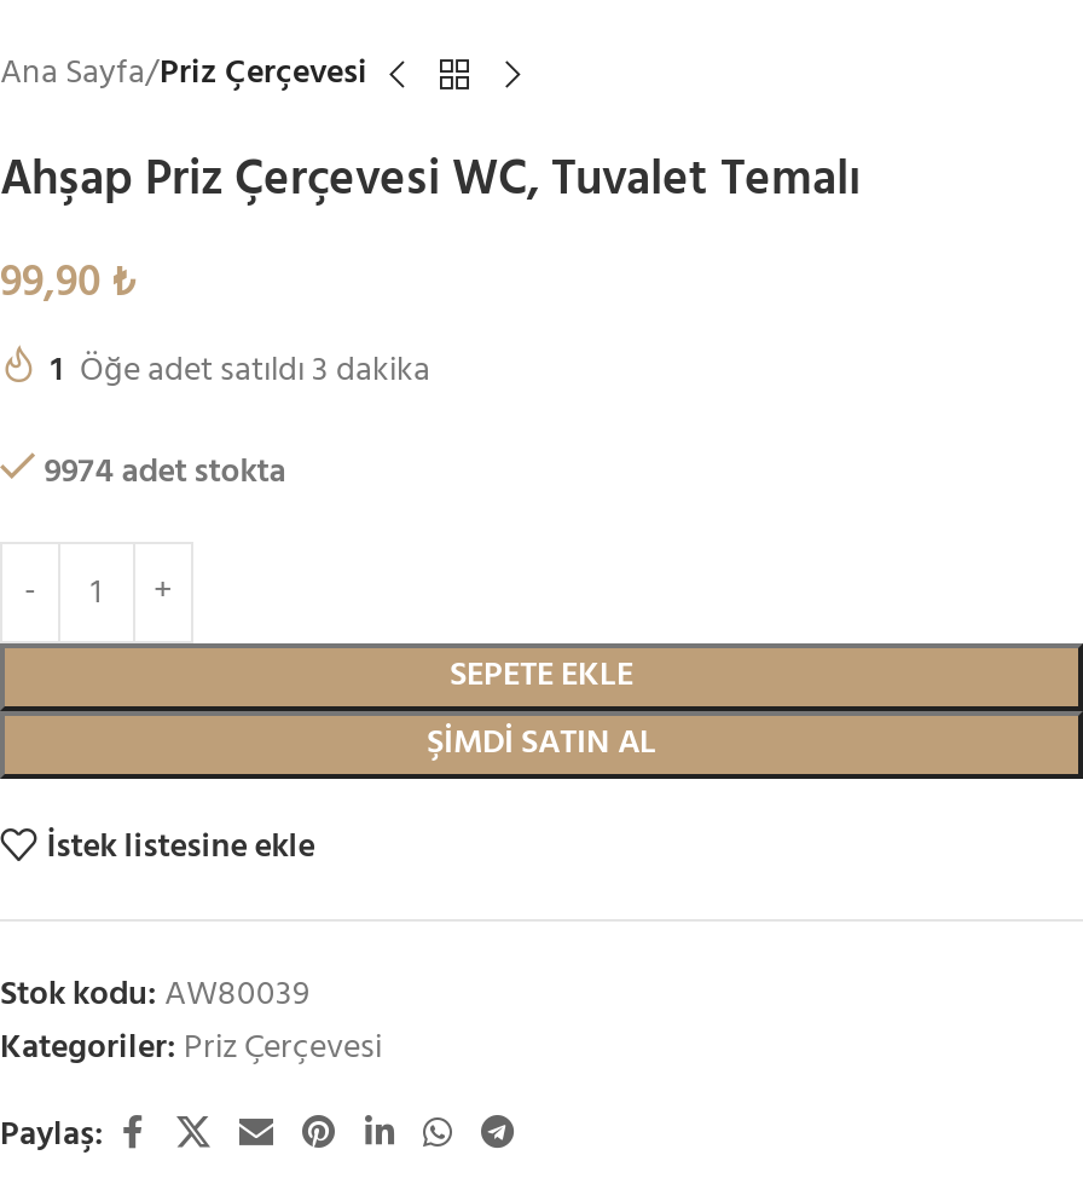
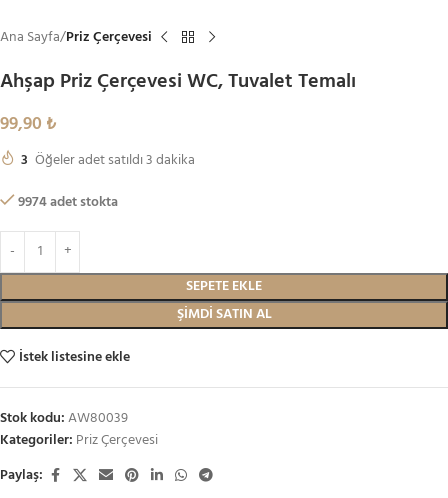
[51,344,430,400] 1 Öğe adet satıldı 3 dakika -> [21,149,195,172] 3 Öğeler adet satıldı 3 dakika

